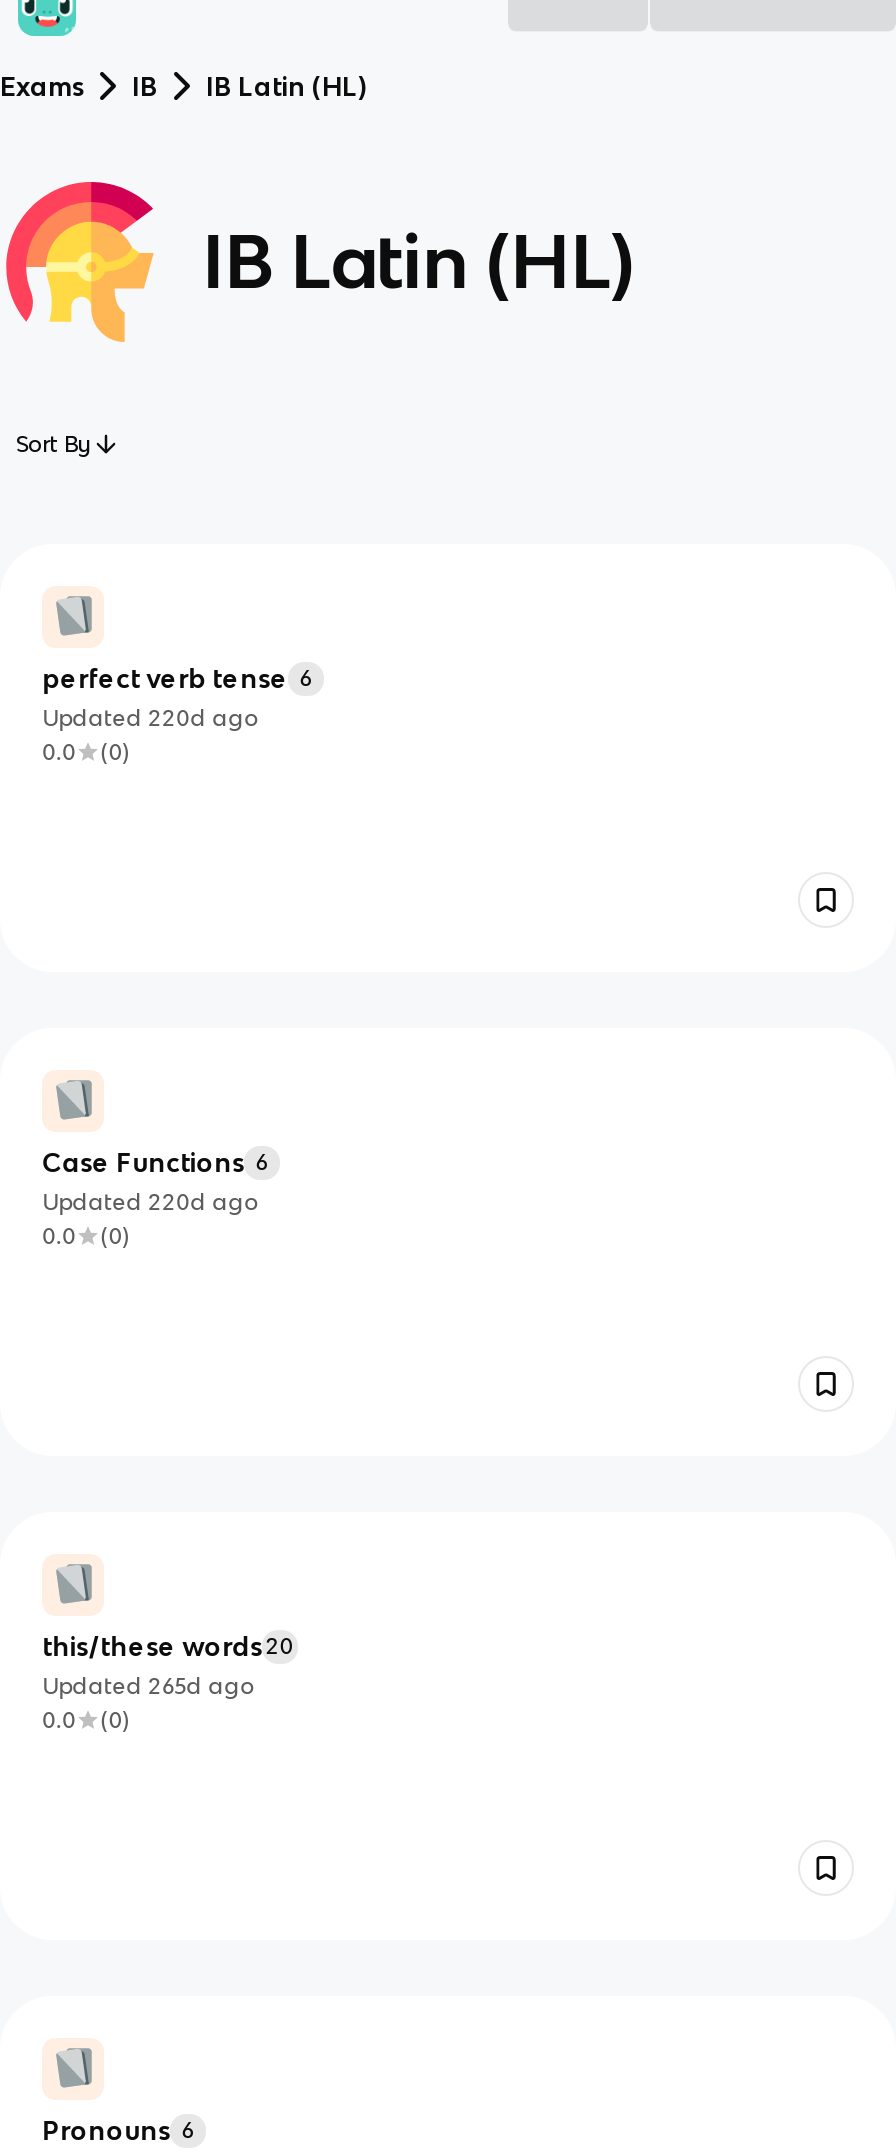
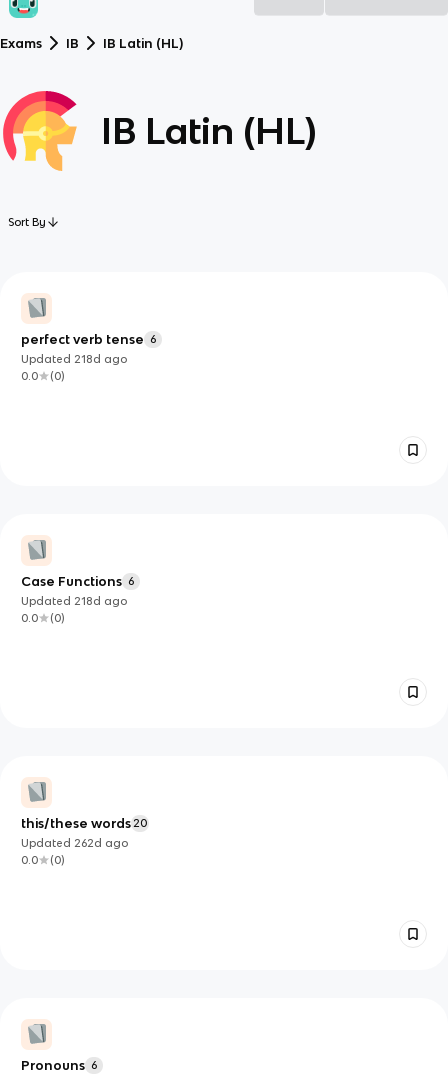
[42,706,258,730] Updated 220d ago -> [21,353,127,365] Updated 218d ago
[42,1189,258,1213] Updated 220d ago -> [21,595,127,607] Updated 218d ago
[42,1673,254,1697] Updated 265d ago -> [21,837,128,849] Updated 262d ago

